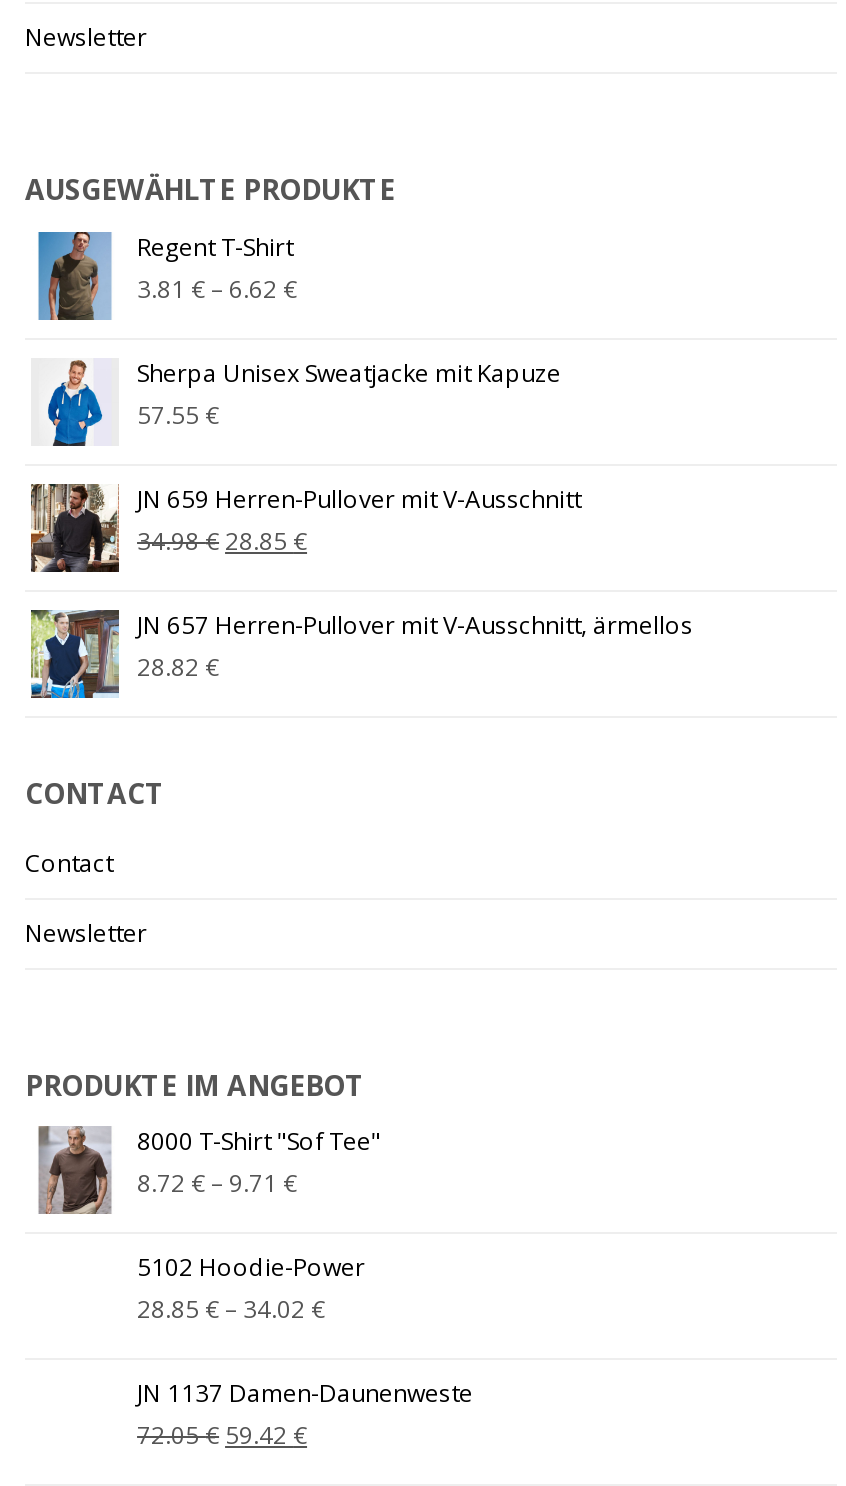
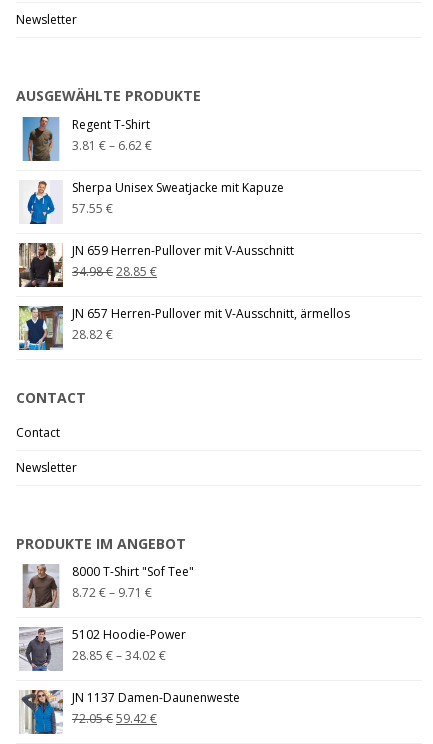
none -> [18,626,64,672] [image]
none -> [19,689,64,735] [image]

